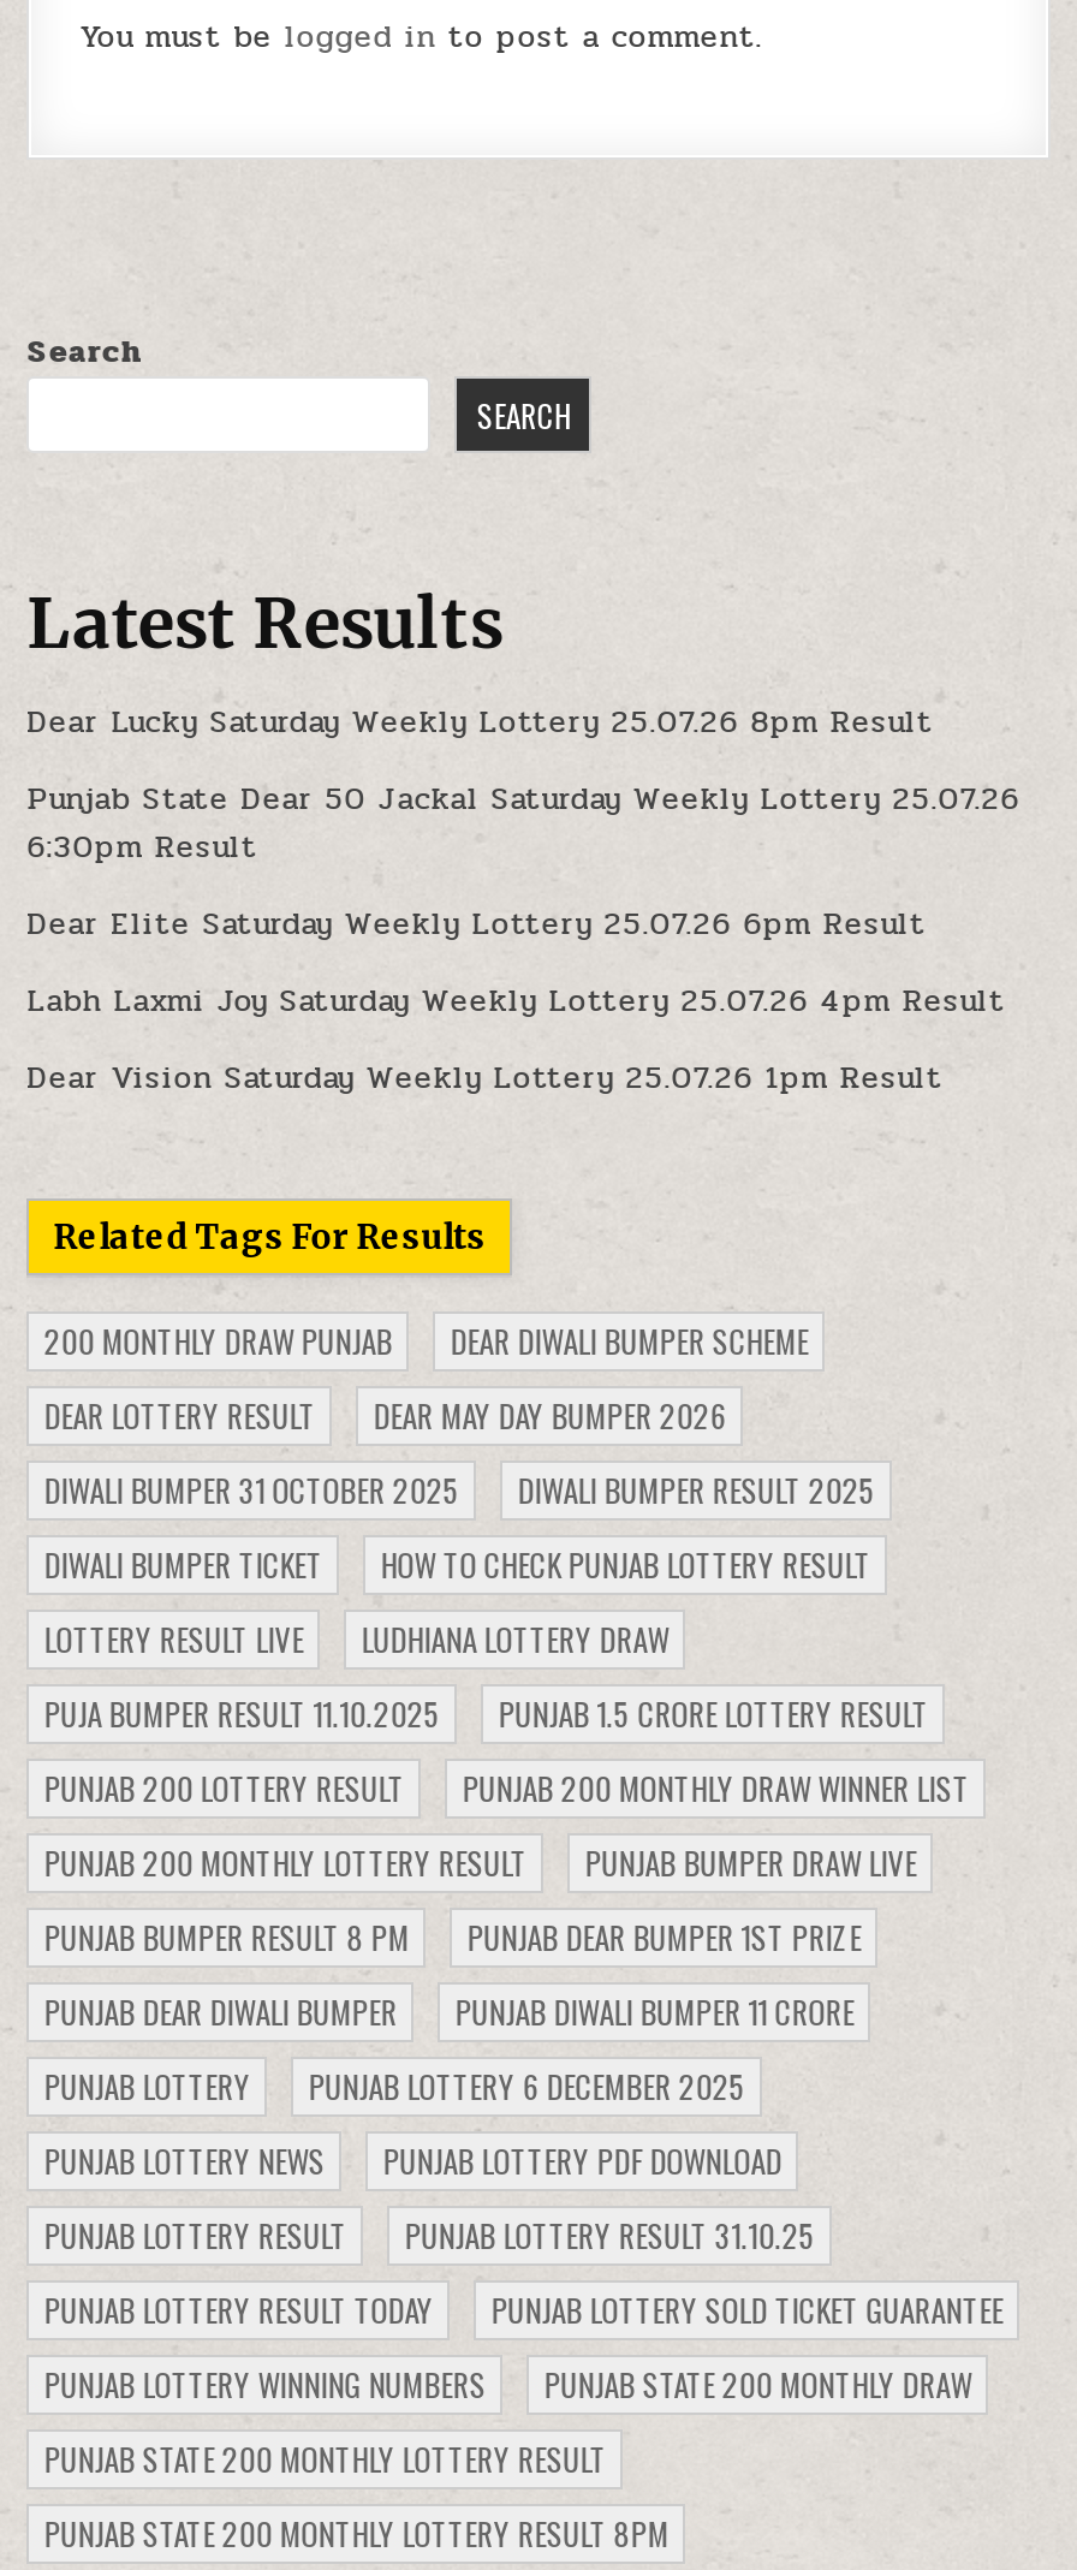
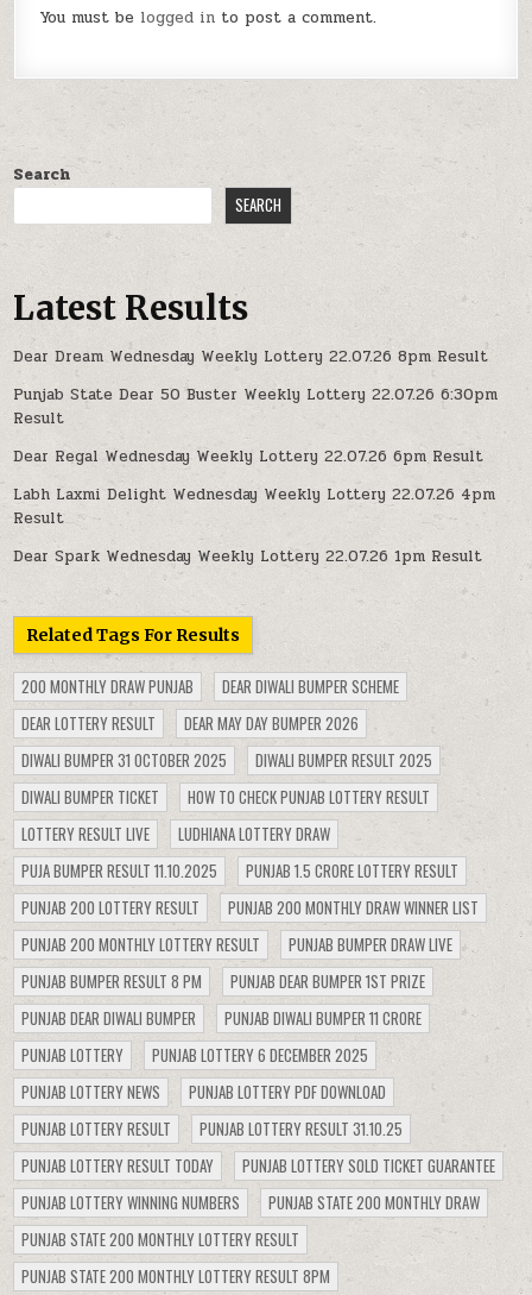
[27,697,933,746] Dear Lucky Saturday Weekly Lottery 25.07.26 8pm Result -> [13,345,488,369] Dear Dream Wednesday Weekly Lottery 22.07.26 8pm Result
[27,774,1020,871] Punjab State Dear 50 Jackal Saturday Weekly Lottery 25.07.26 | 6:30pm Result -> [13,383,498,431] Punjab State Dear 50 Buster Weekly Lottery 22.07.26 6:30pm | Result
[27,899,926,947] Dear Elite Saturday Weekly Lottery 25.07.26 6pm Result -> [13,445,484,469] Dear Regal Wednesday Weekly Lottery 22.07.26 6pm Result
[27,976,1005,1024] Labh Laxmi Joy Saturday Weekly Lottery 25.07.26 4pm Result -> [13,483,495,530] Labh Laxmi Delight Wednesday Weekly Lottery 22.07.26 4pm | Result
[27,1053,943,1101] Dear Vision Saturday Weekly Lottery 25.07.26 1pm Result -> [13,545,482,569] Dear Spark Wednesday Weekly Lottery 22.07.26 1pm Result

